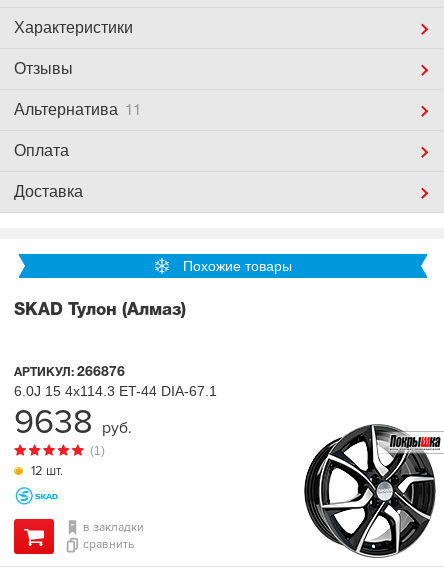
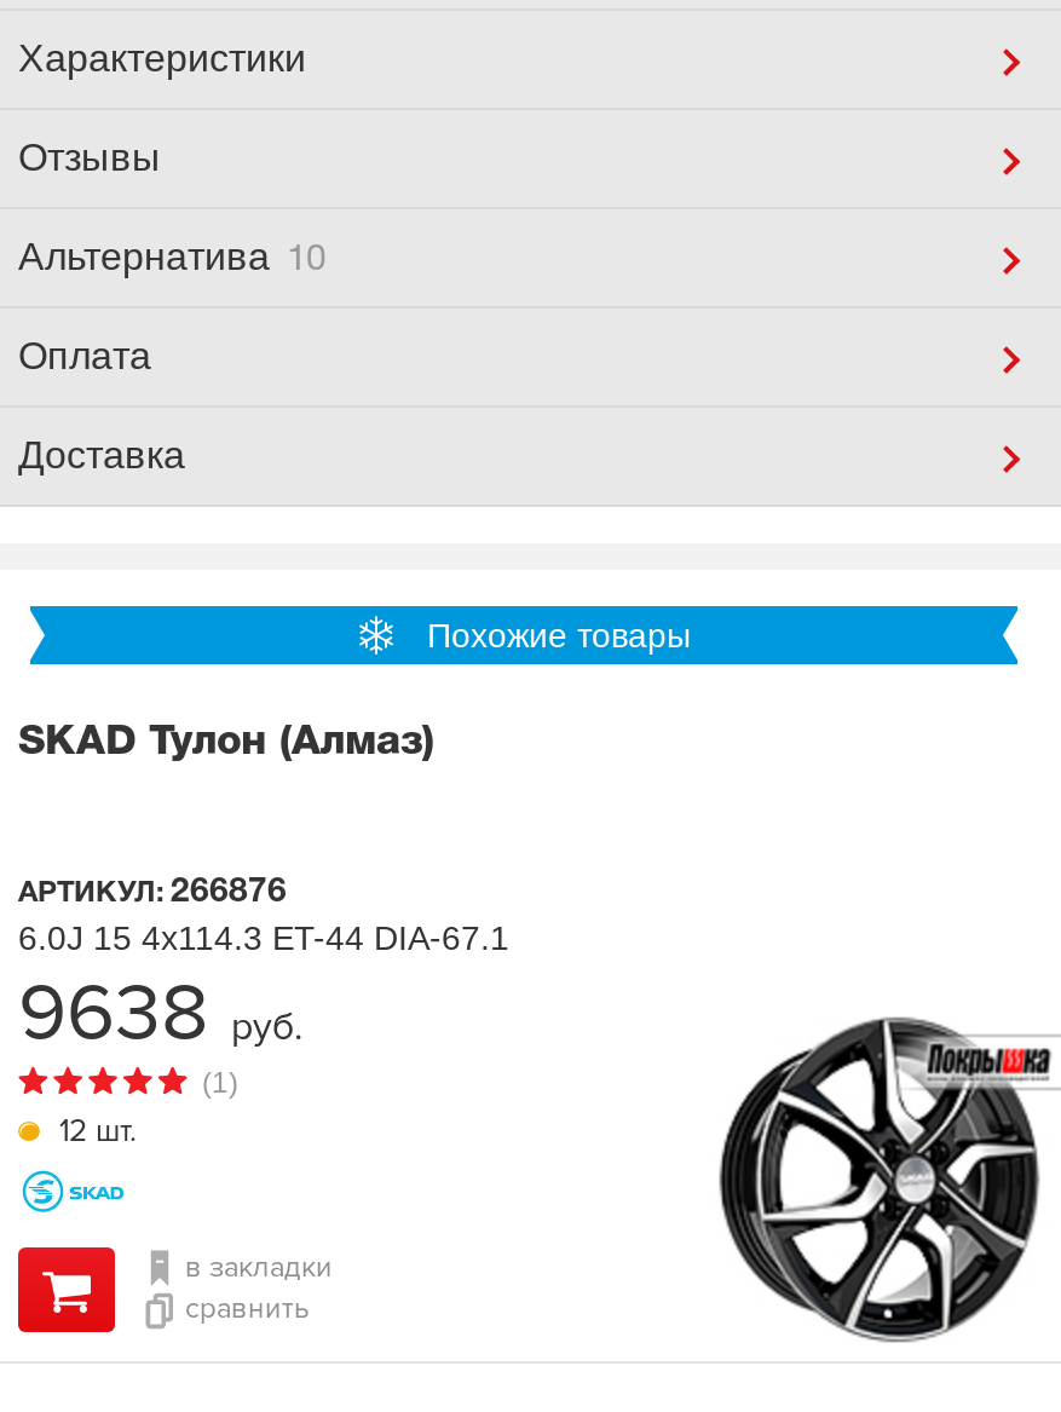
[14,101,141,118] Альтернатива 11 -> [18,236,325,277] Альтернатива 10

